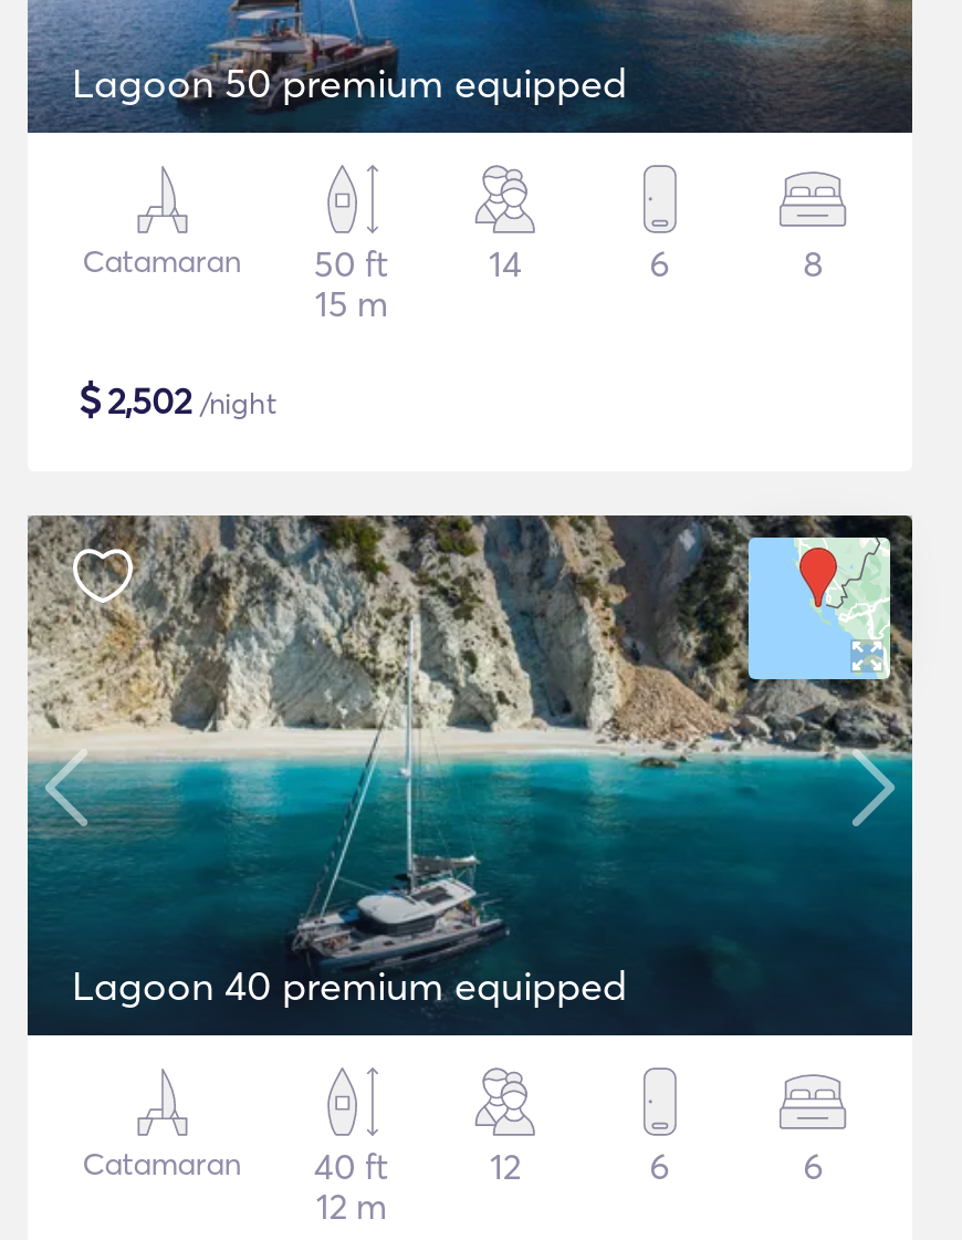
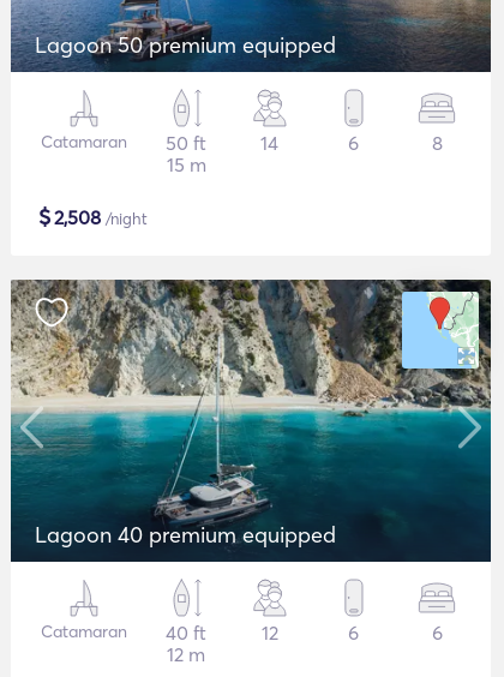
[79,374,278,425] $2,502 /night -> [38,203,148,230] $2,508 /night

